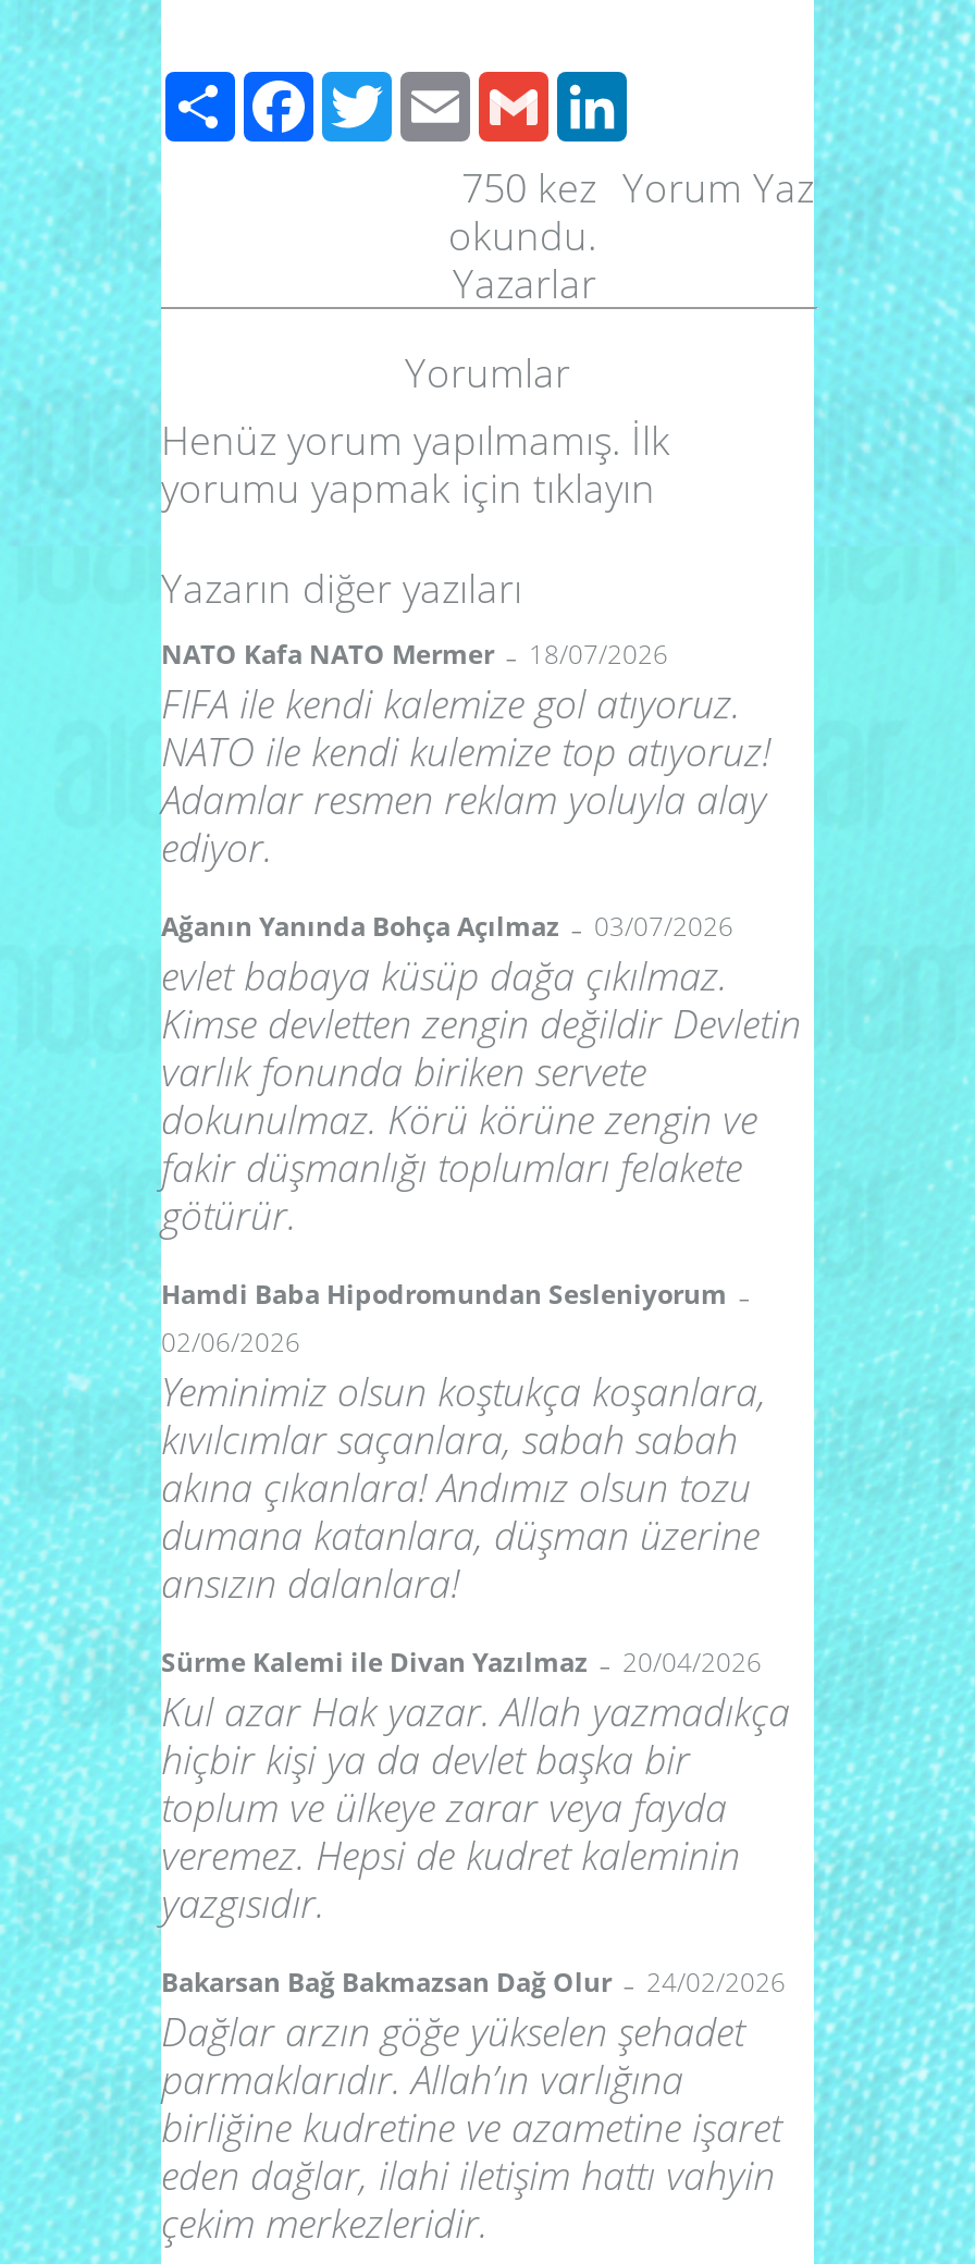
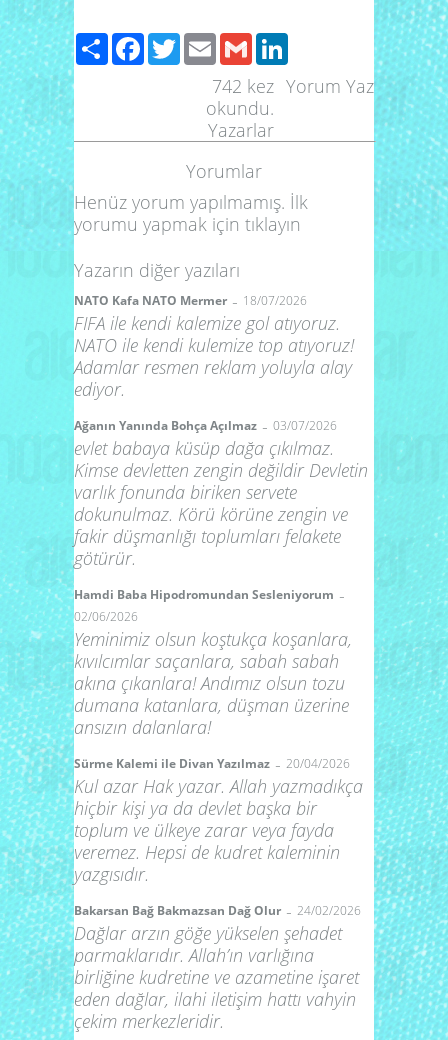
[461,161,814,213] 750 kez Yorum Yaz -> [212,74,374,98] 742 kez Yorum Yaz

